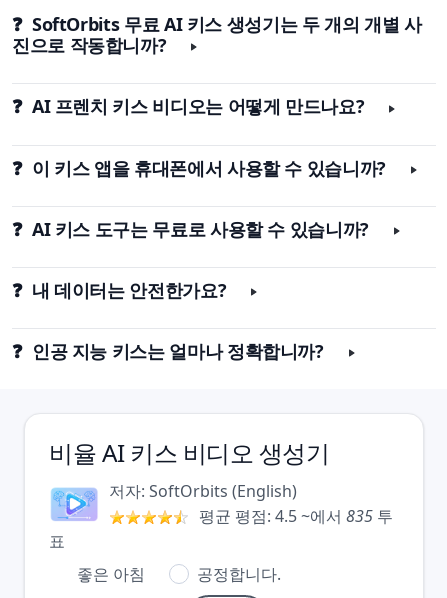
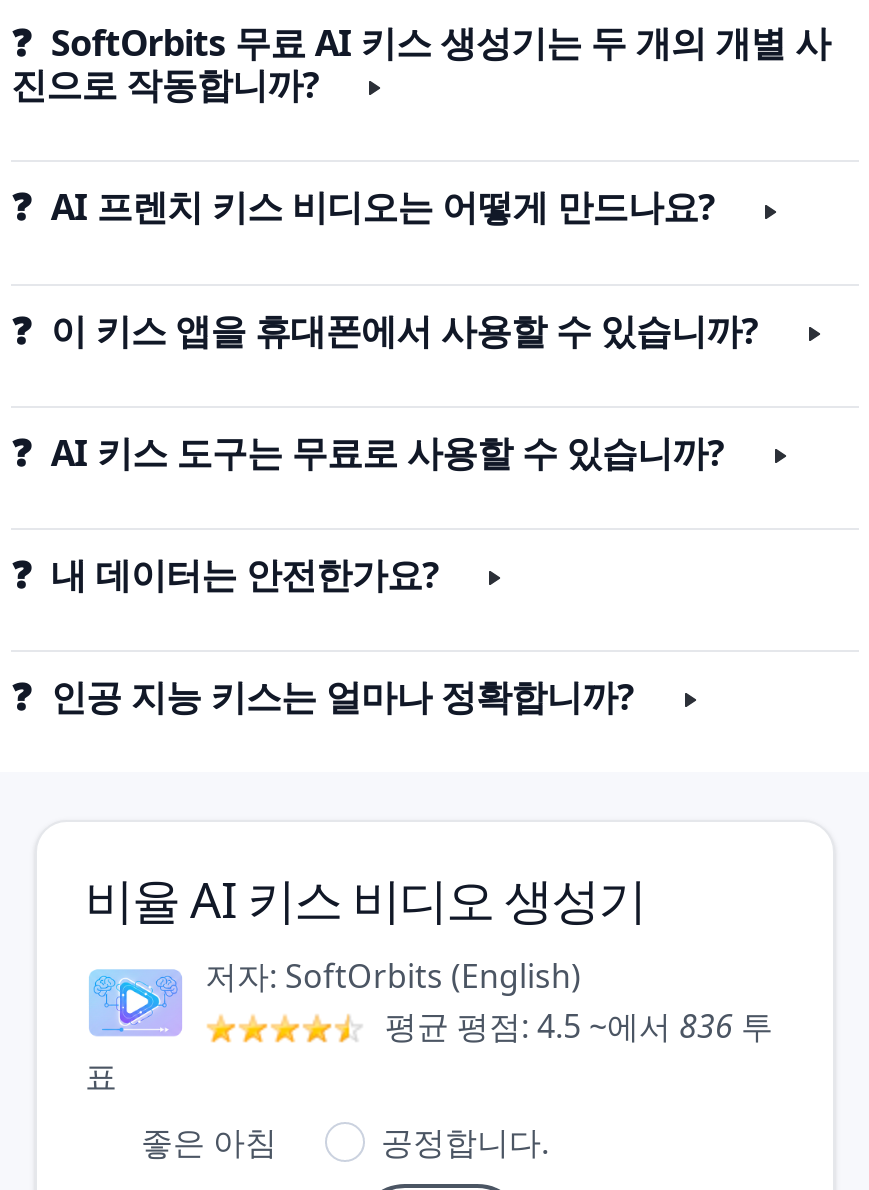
[199,505,393,527] 평균 평점: 4.5 ~에서 835 투 -> [385,1004,773,1048] 평균 평점: 4.5 ~에서 836 투

